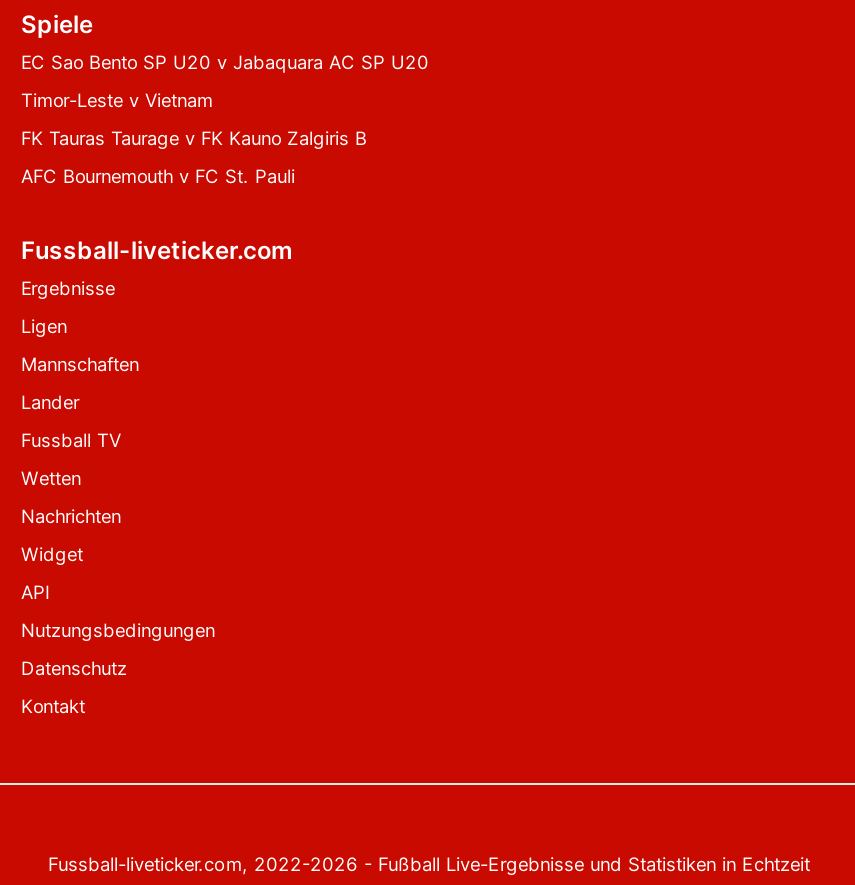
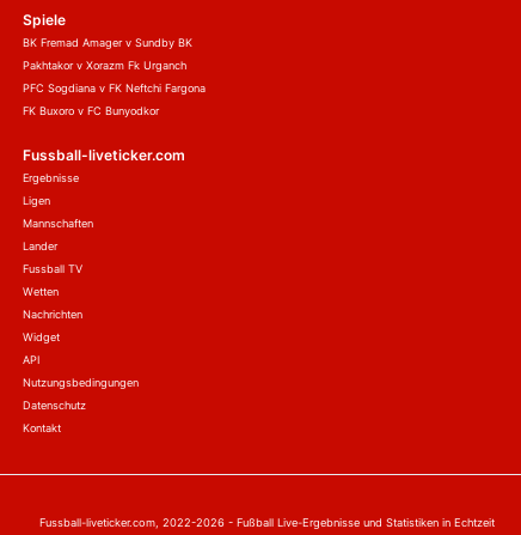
[21,50,429,72] EC Sao Bento SP U20 v Jabaquara AC SP U20 -> [23,35,192,49] BK Fremad Amager v Sundby BK
[21,88,213,110] Timor-Leste v Vietnam -> [23,58,186,71] Pakhtakor v Xorazm Fk Urganch
[21,126,367,148] FK Tauras Taurage v FK Kauno Zalgiris B -> [23,81,206,94] PFC Sogdiana v FK Neftchi Fargona
[21,164,295,186] AFC Bournemouth v FC St. Pauli -> [23,104,159,117] FK Buxoro v FC Bunyodkor

